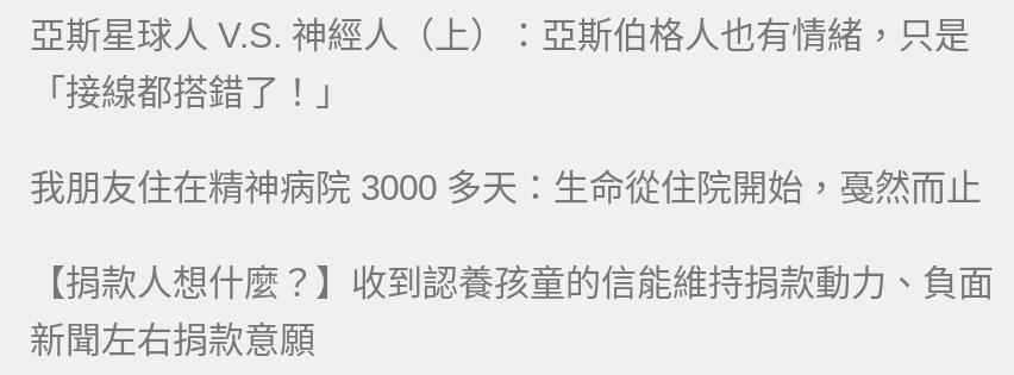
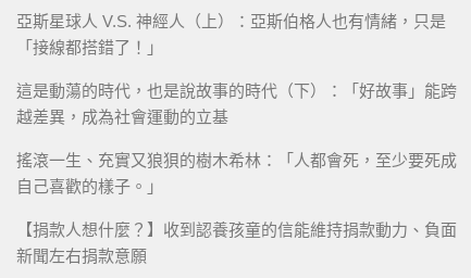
[30,168,982,208] 我朋友住在精神病院 3000 多天：生命從住院開始，戞然而止 -> [16,81,457,195] 這是動蕩的時代，也是說故事的時代（下）：「好故事」能跨 | 越差異，成為社會運動的立基 | 搖滾一生、充實又狼狽的樹木希林：「人都會死，至少要死成 | 自己喜歡的樣子。」

